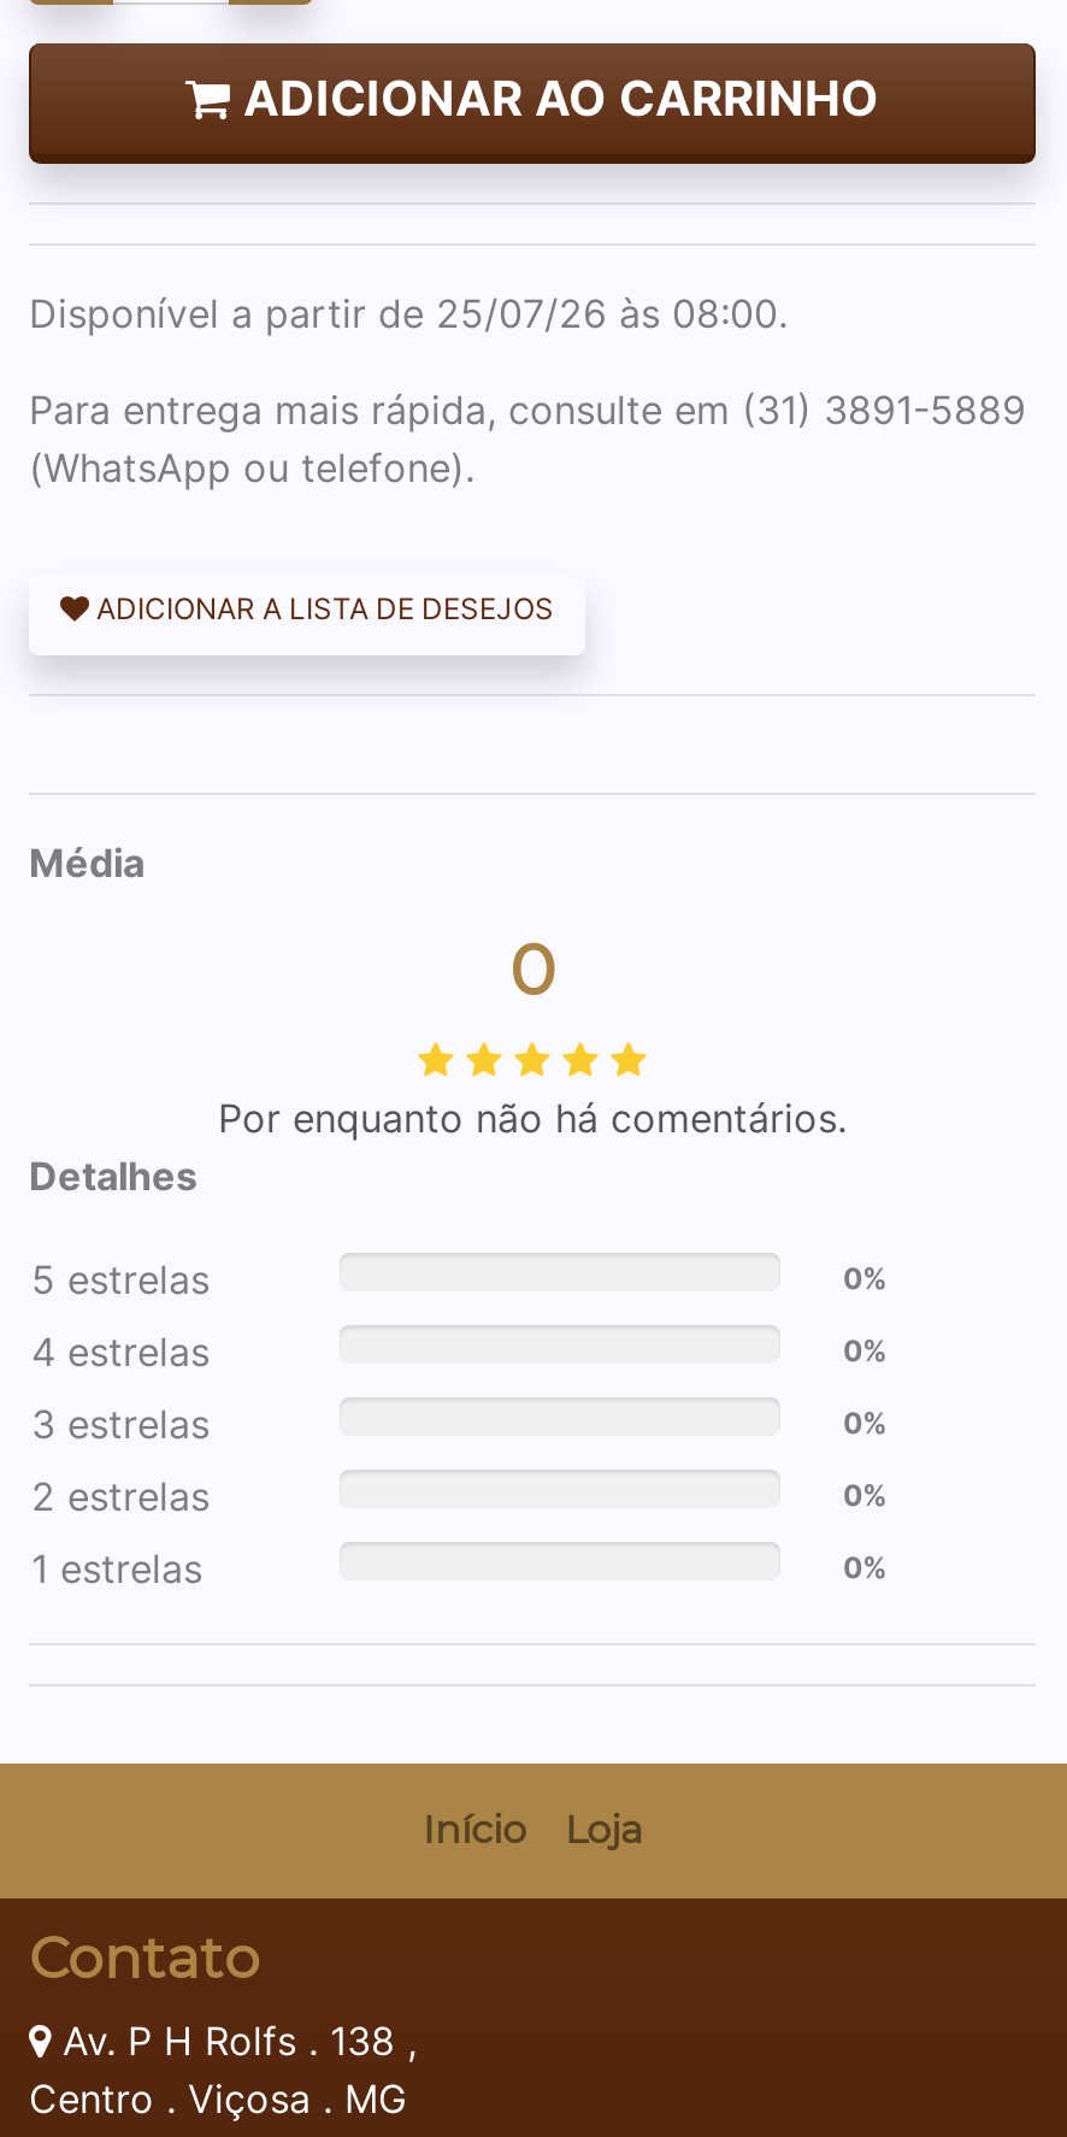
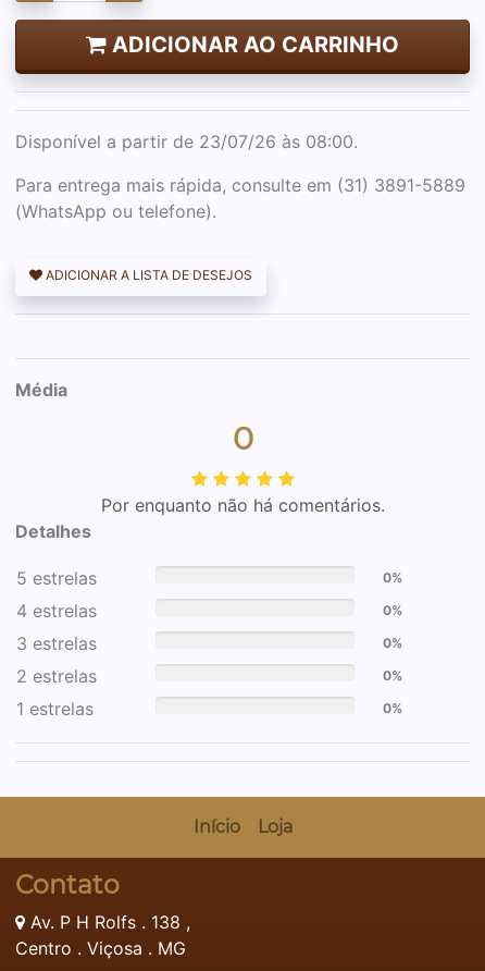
[29,289,788,337] Disponível a partir de 25/07/26 às 08:00. -> [15,131,358,152] Disponível a partir de 23/07/26 às 08:00.

